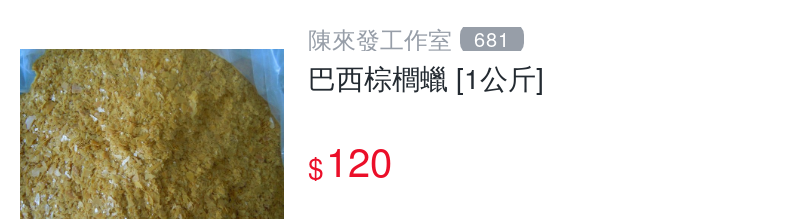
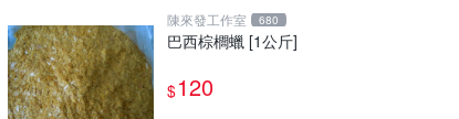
[308,21,510,55] 陳來發工作室 681 -> [167,10,279,29] 陳來發工作室 680

